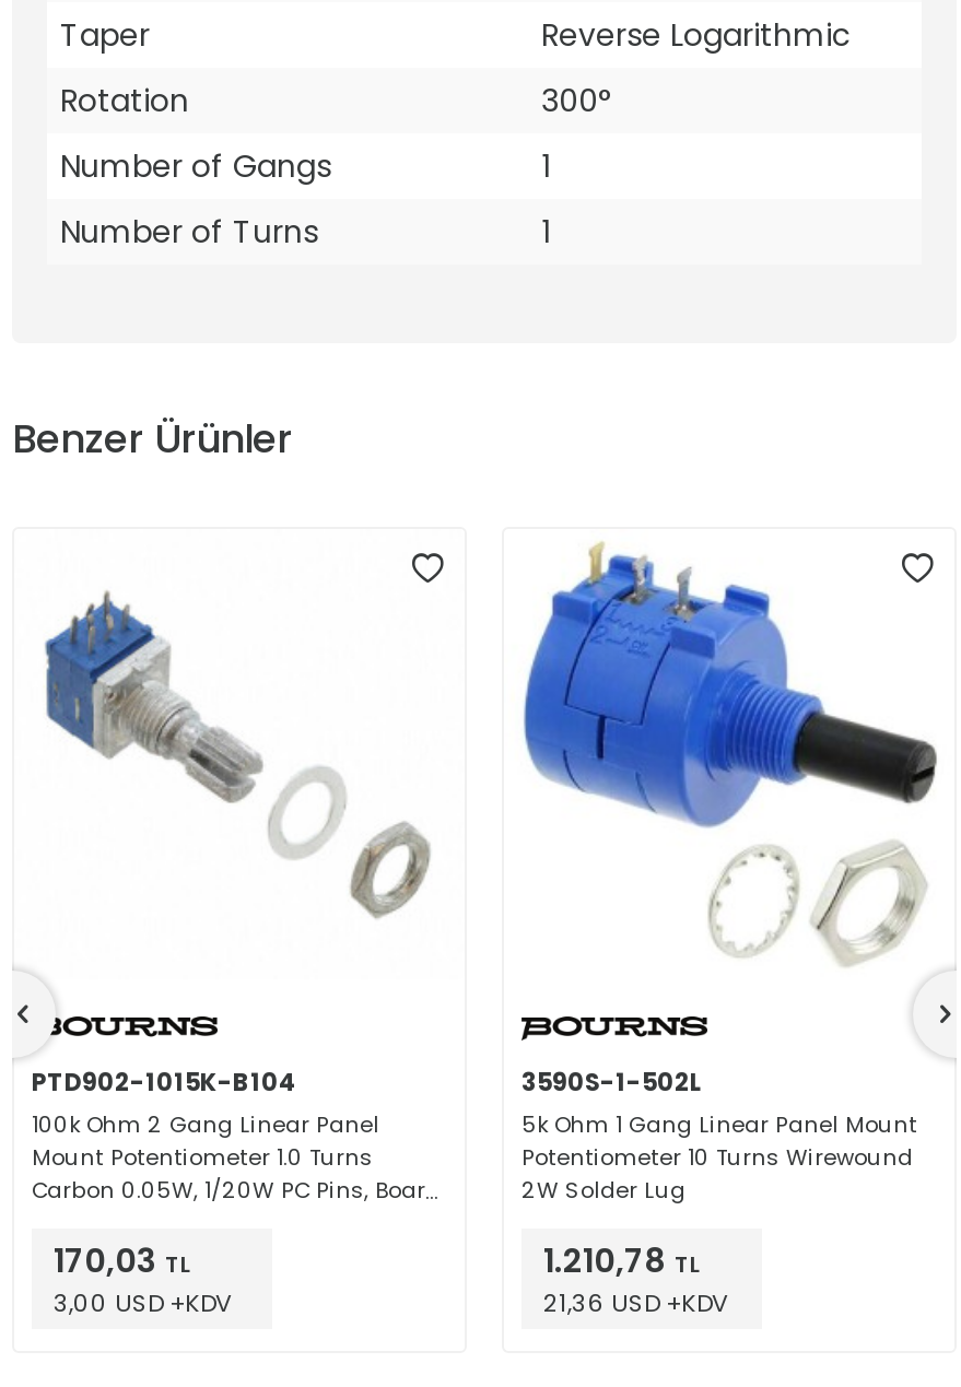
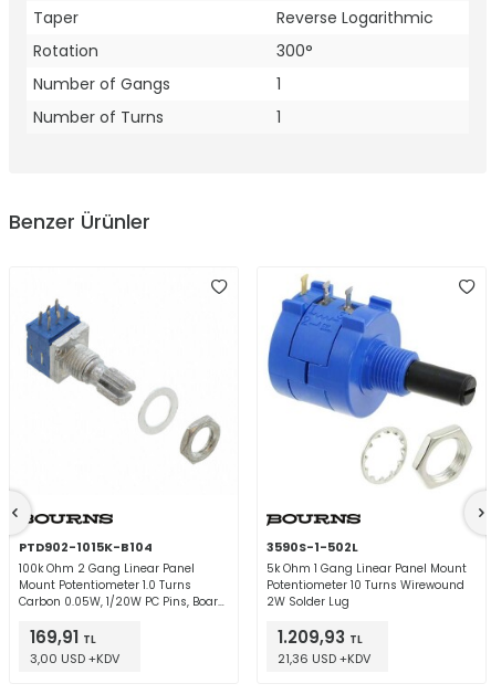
[54,1238,191,1284] 170,03 TL -> [30,626,96,649] 169,91 TL
[543,1238,701,1284] 1.210,78 TL -> [278,626,363,649] 1.209,93 TL

